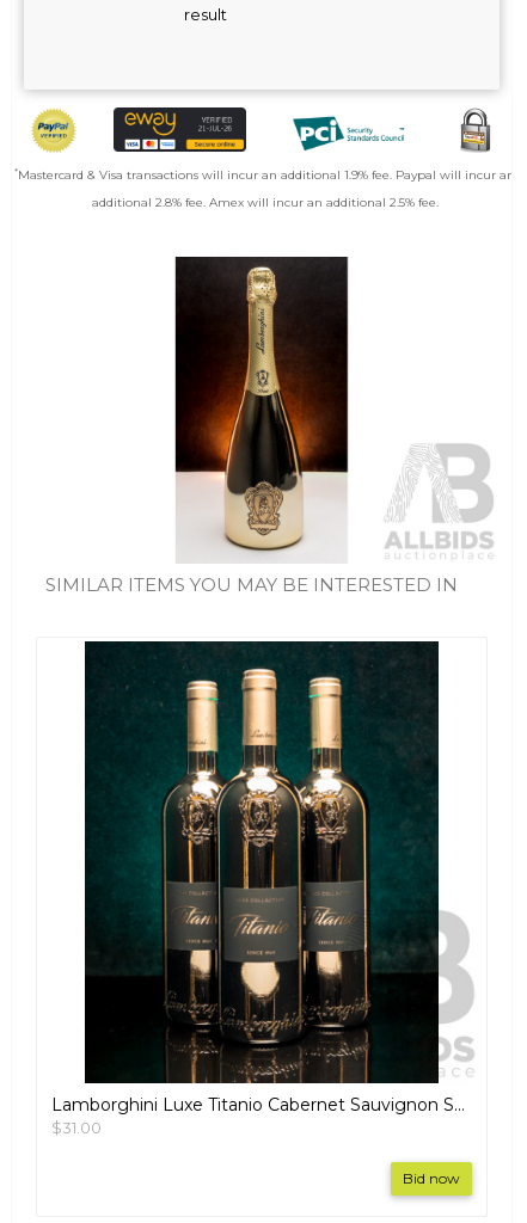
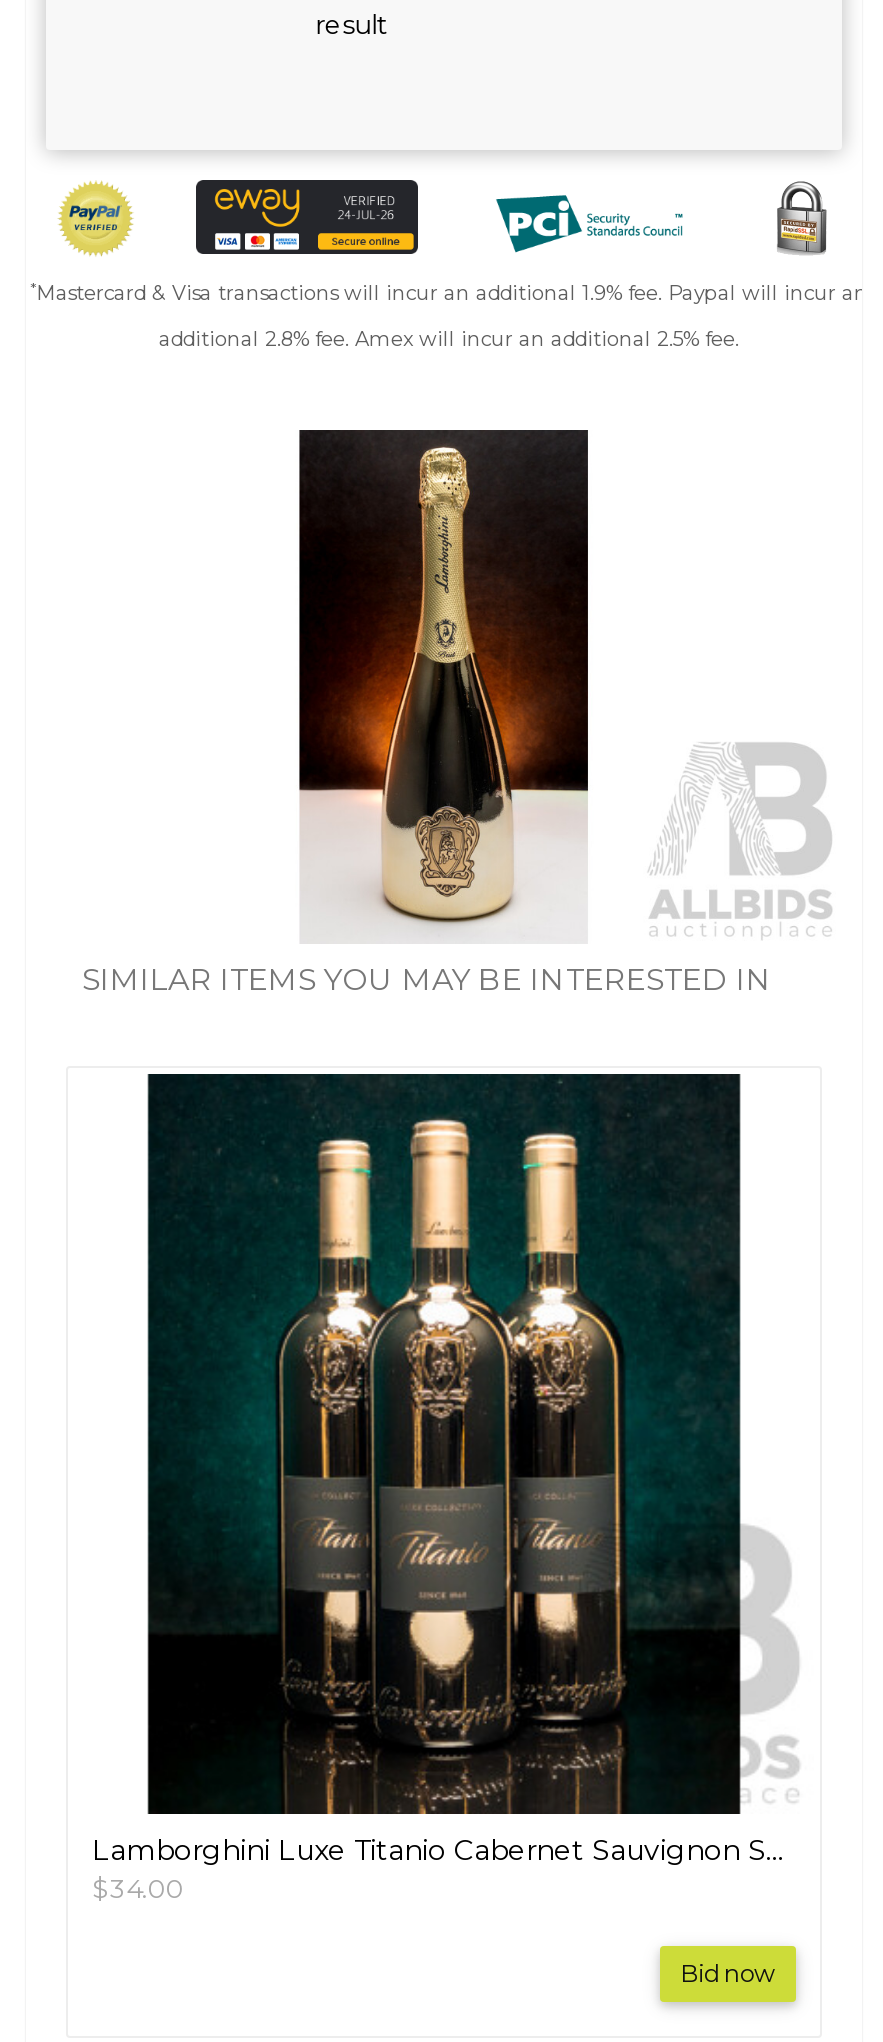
[51,1118,102,1137] $31.00 -> [92,1872,184,1904] $34.00

